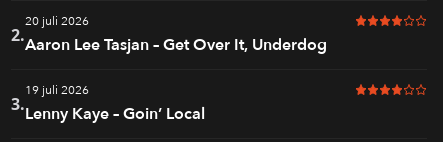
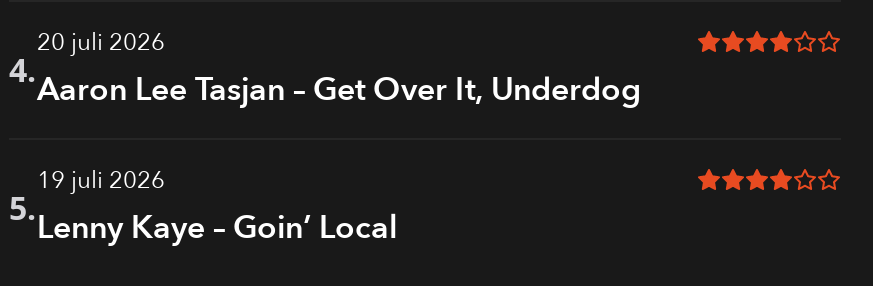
[11,24,327,56] 2. Aaron Lee Tasjan – Get Over It, Underdog -> [9,48,641,112] 4. Aaron Lee Tasjan – Get Over It, Underdog
[11,93,209,125] 3. Lenny Kaye – Goin’ Local -> [9,186,405,250] 5. Lenny Kaye – Goin’ Local

